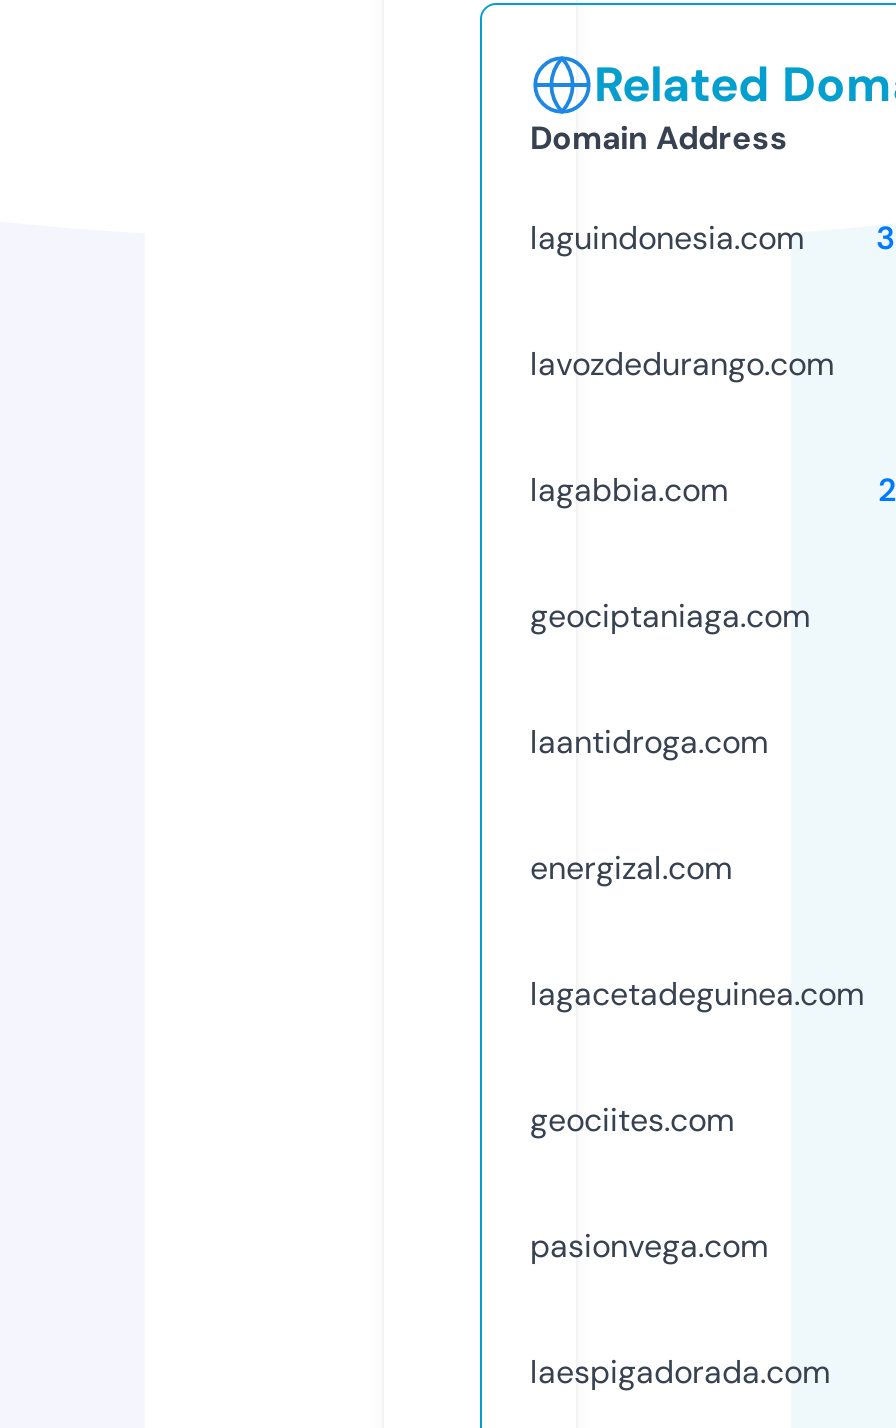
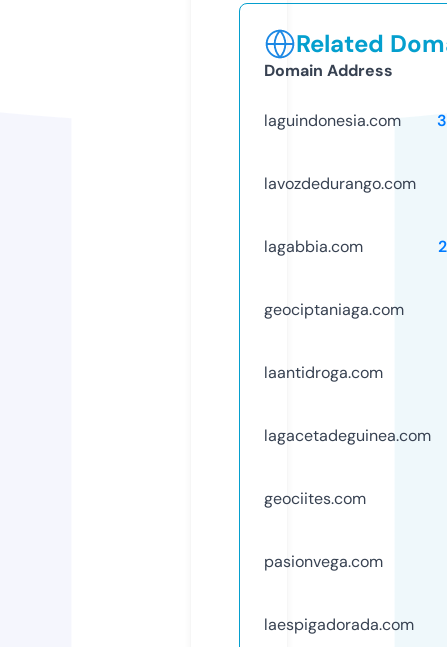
[530,847,732,889] energizal.com -> none

